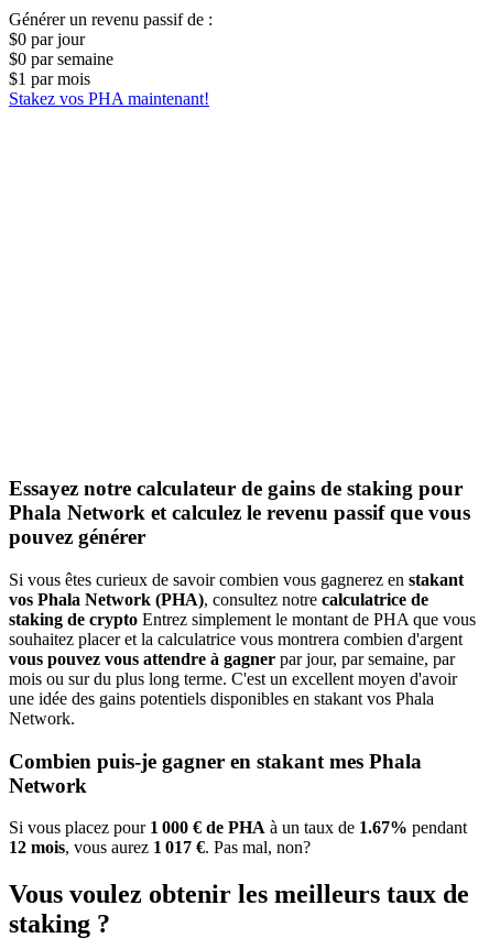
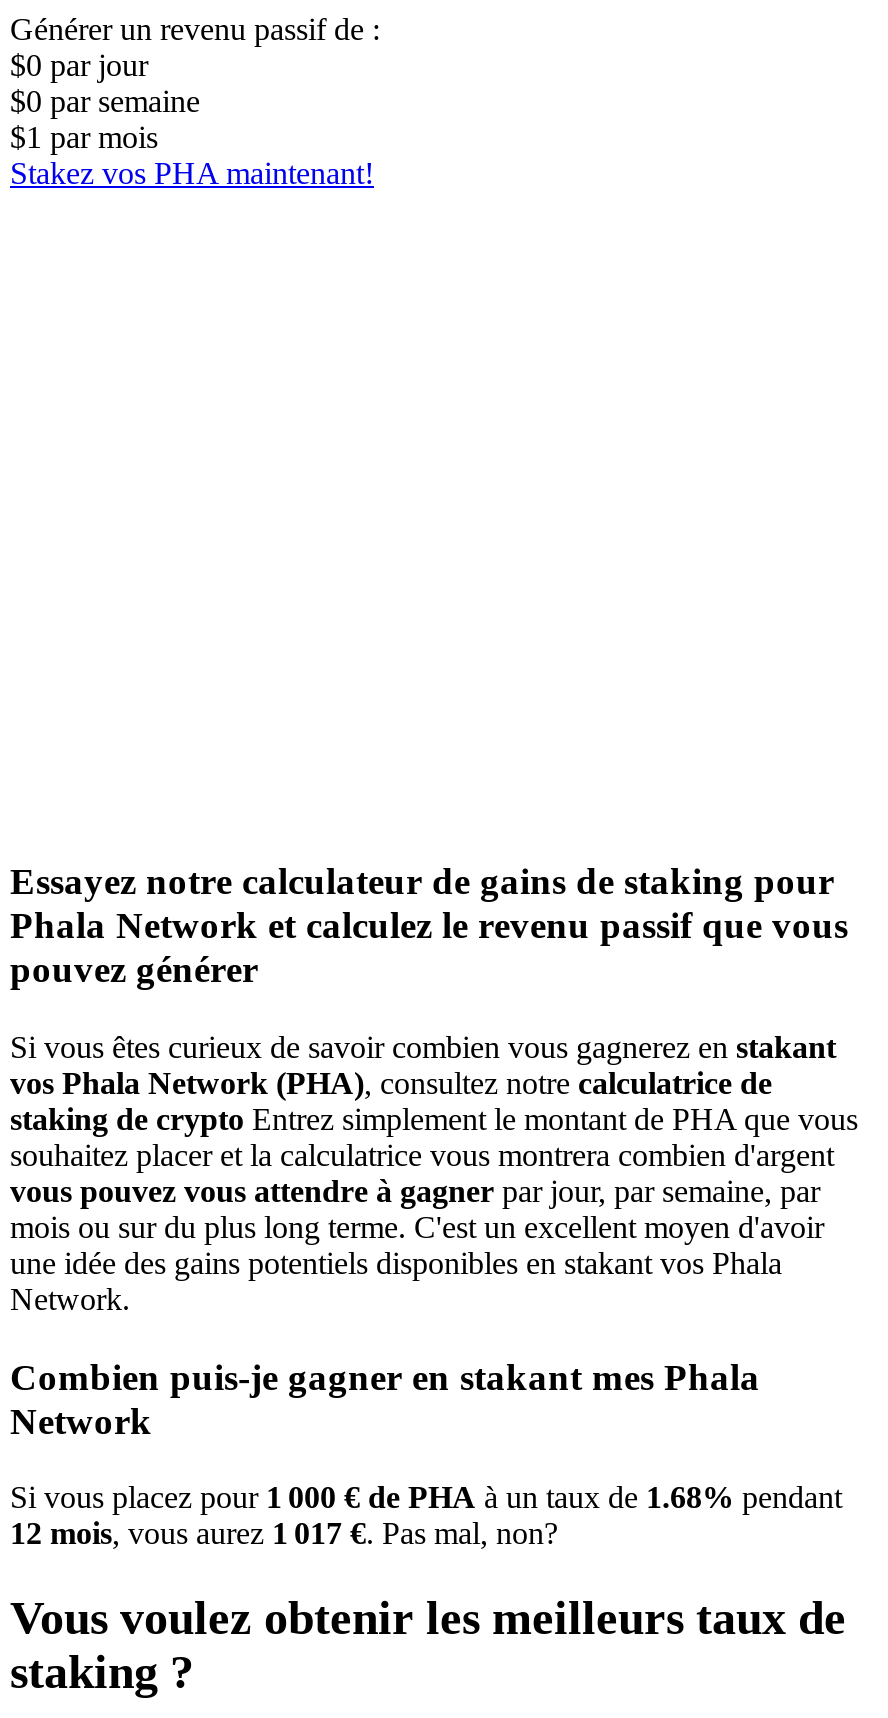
[9,818,467,837] Si vous placez pour 1 000 € de PHA à un taux de 1.67% pendant -> [10,1481,842,1515] Si vous placez pour 1 000 € de PHA à un taux de 1.68% pendant

